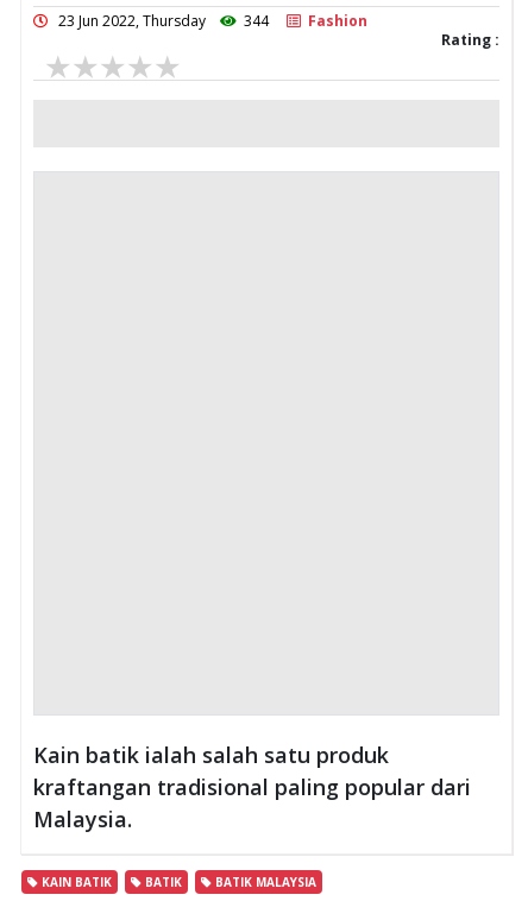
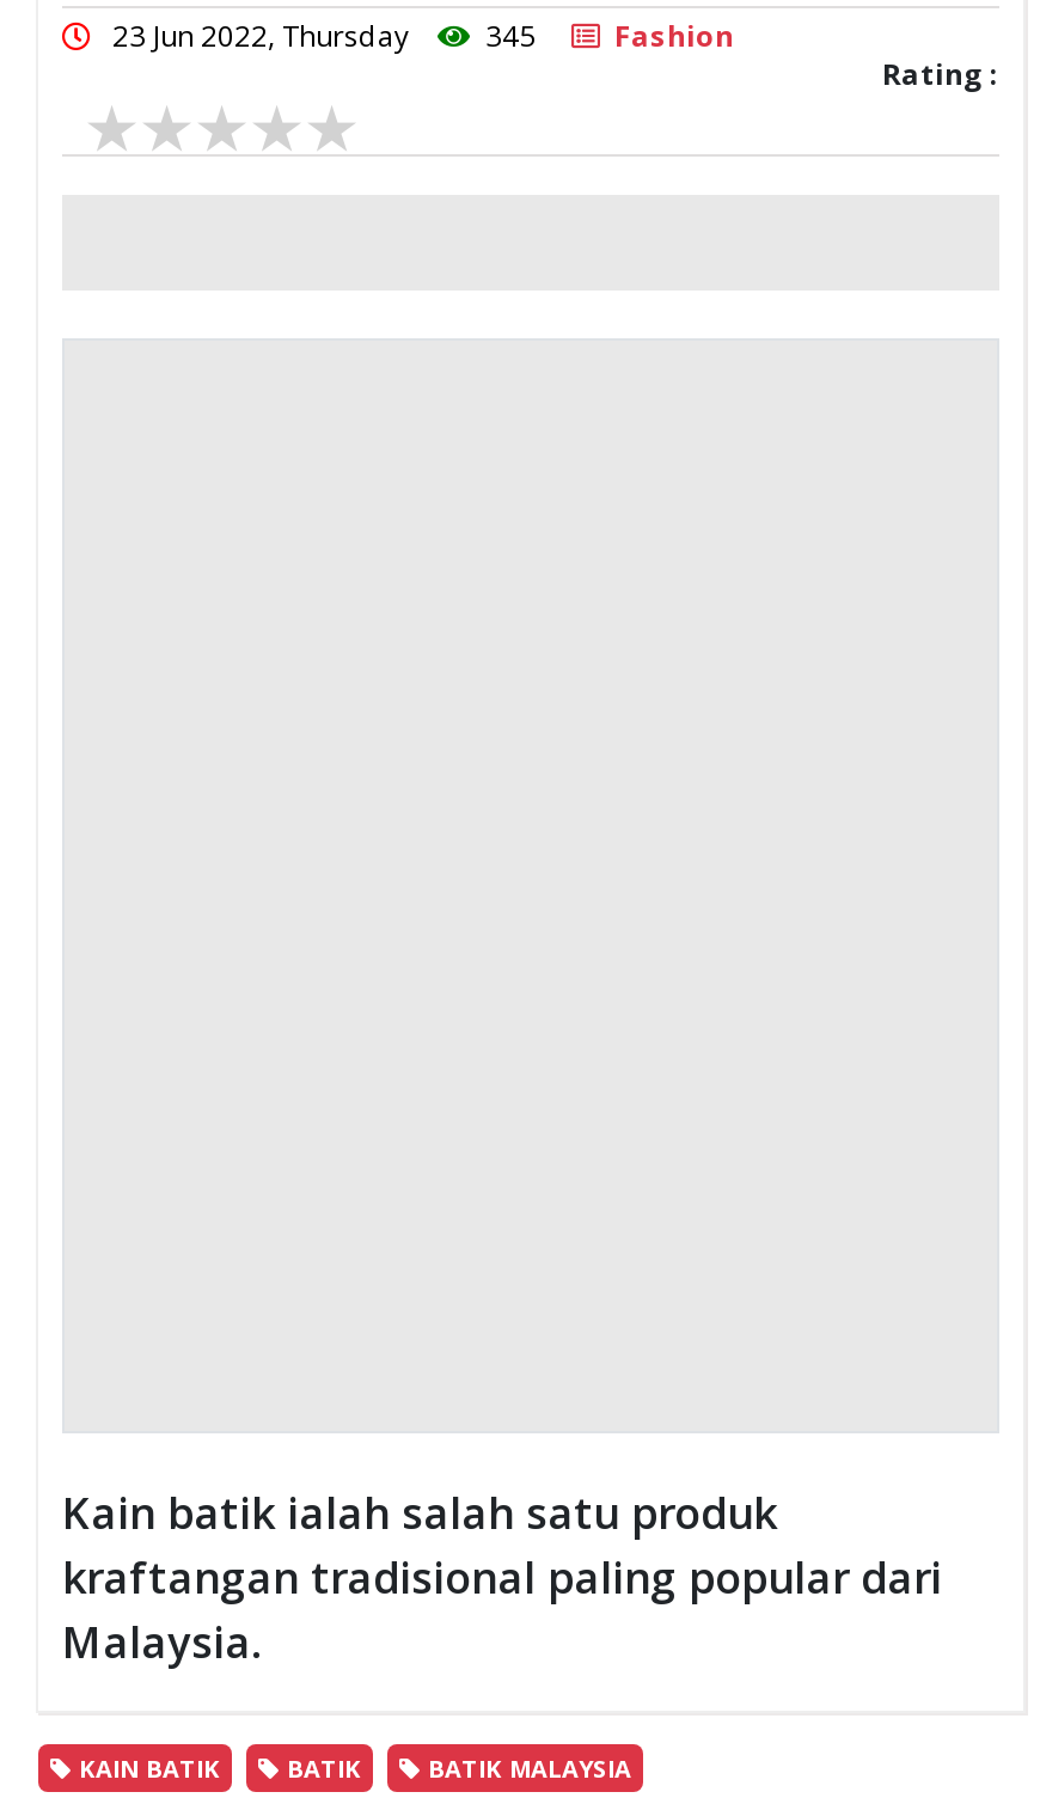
[48,10,367,31] 23 Jun 2022, Thursday 344 Fashion -> [91,15,734,56] 23 Jun 2022, Thursday 345 Fashion

